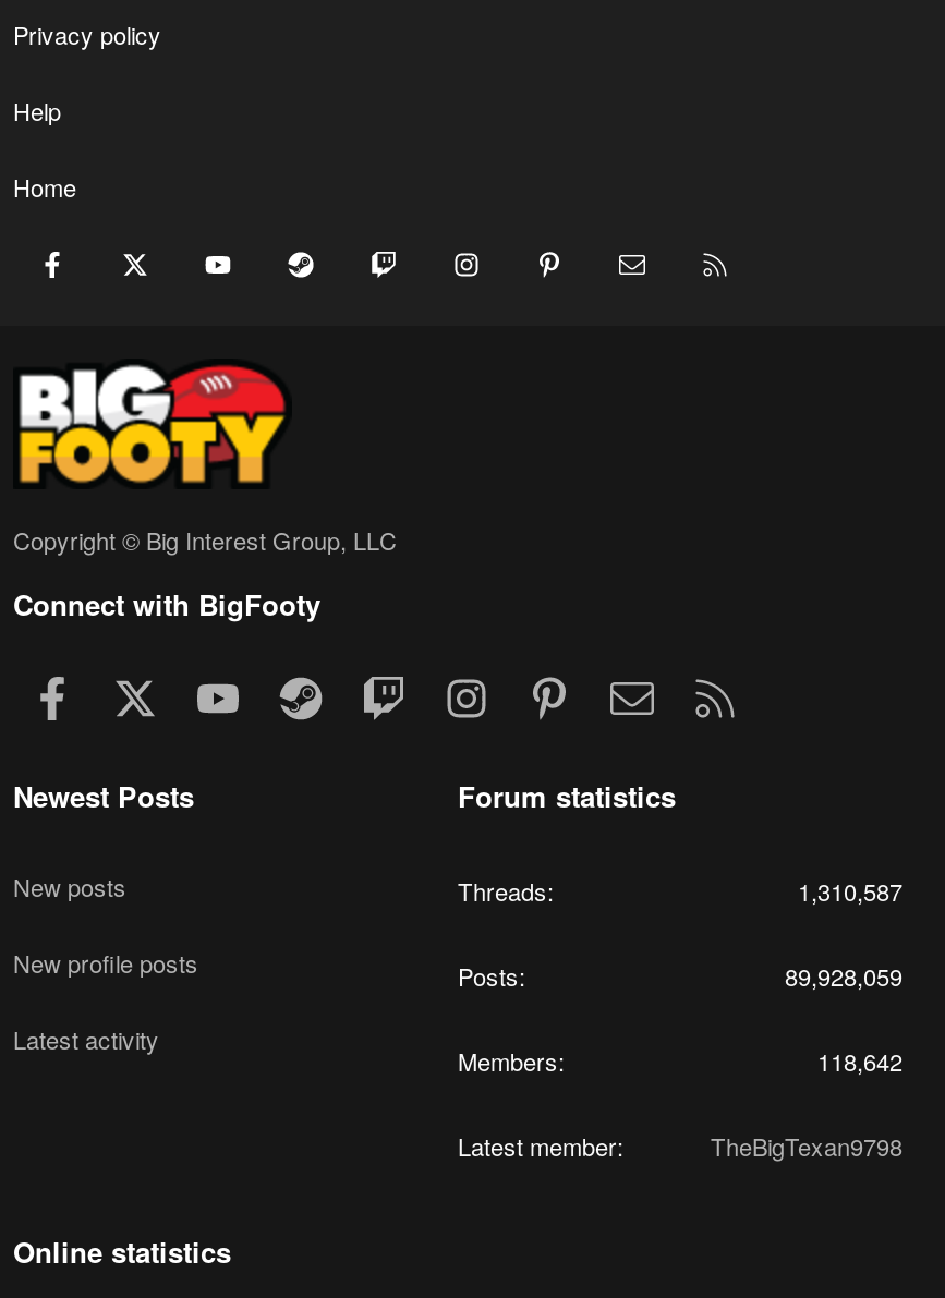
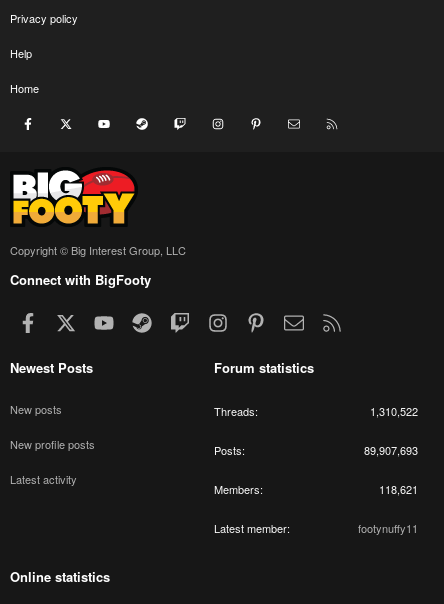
[798,874,902,909] 1,310,587 -> [370,403,418,419] 1,310,522
[785,959,902,994] 89,928,059 -> [364,442,418,458] 89,907,693
[817,1044,902,1079] 118,642 -> [379,481,418,497] 118,621
[711,1129,902,1164] TheBigTexan9798 -> [358,520,418,536] footynuffy11

